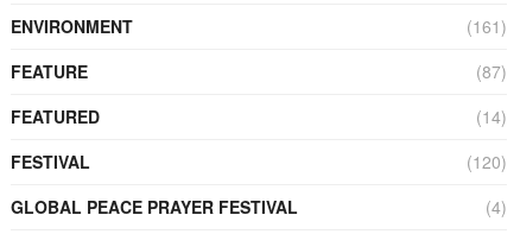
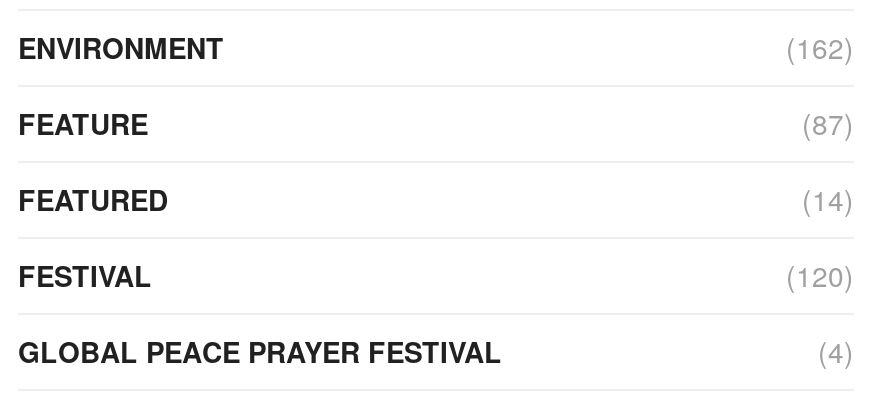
[467,15,507,38] (161) -> [786,28,854,68] (162)

